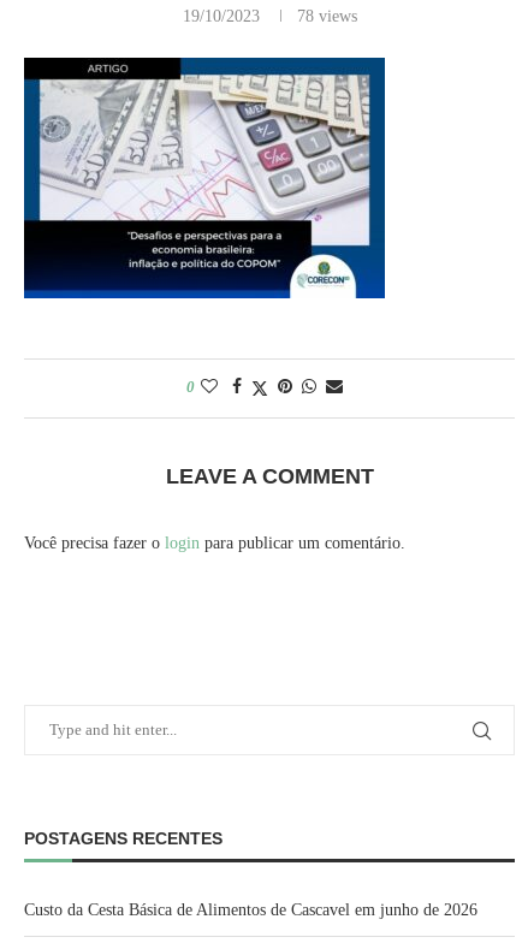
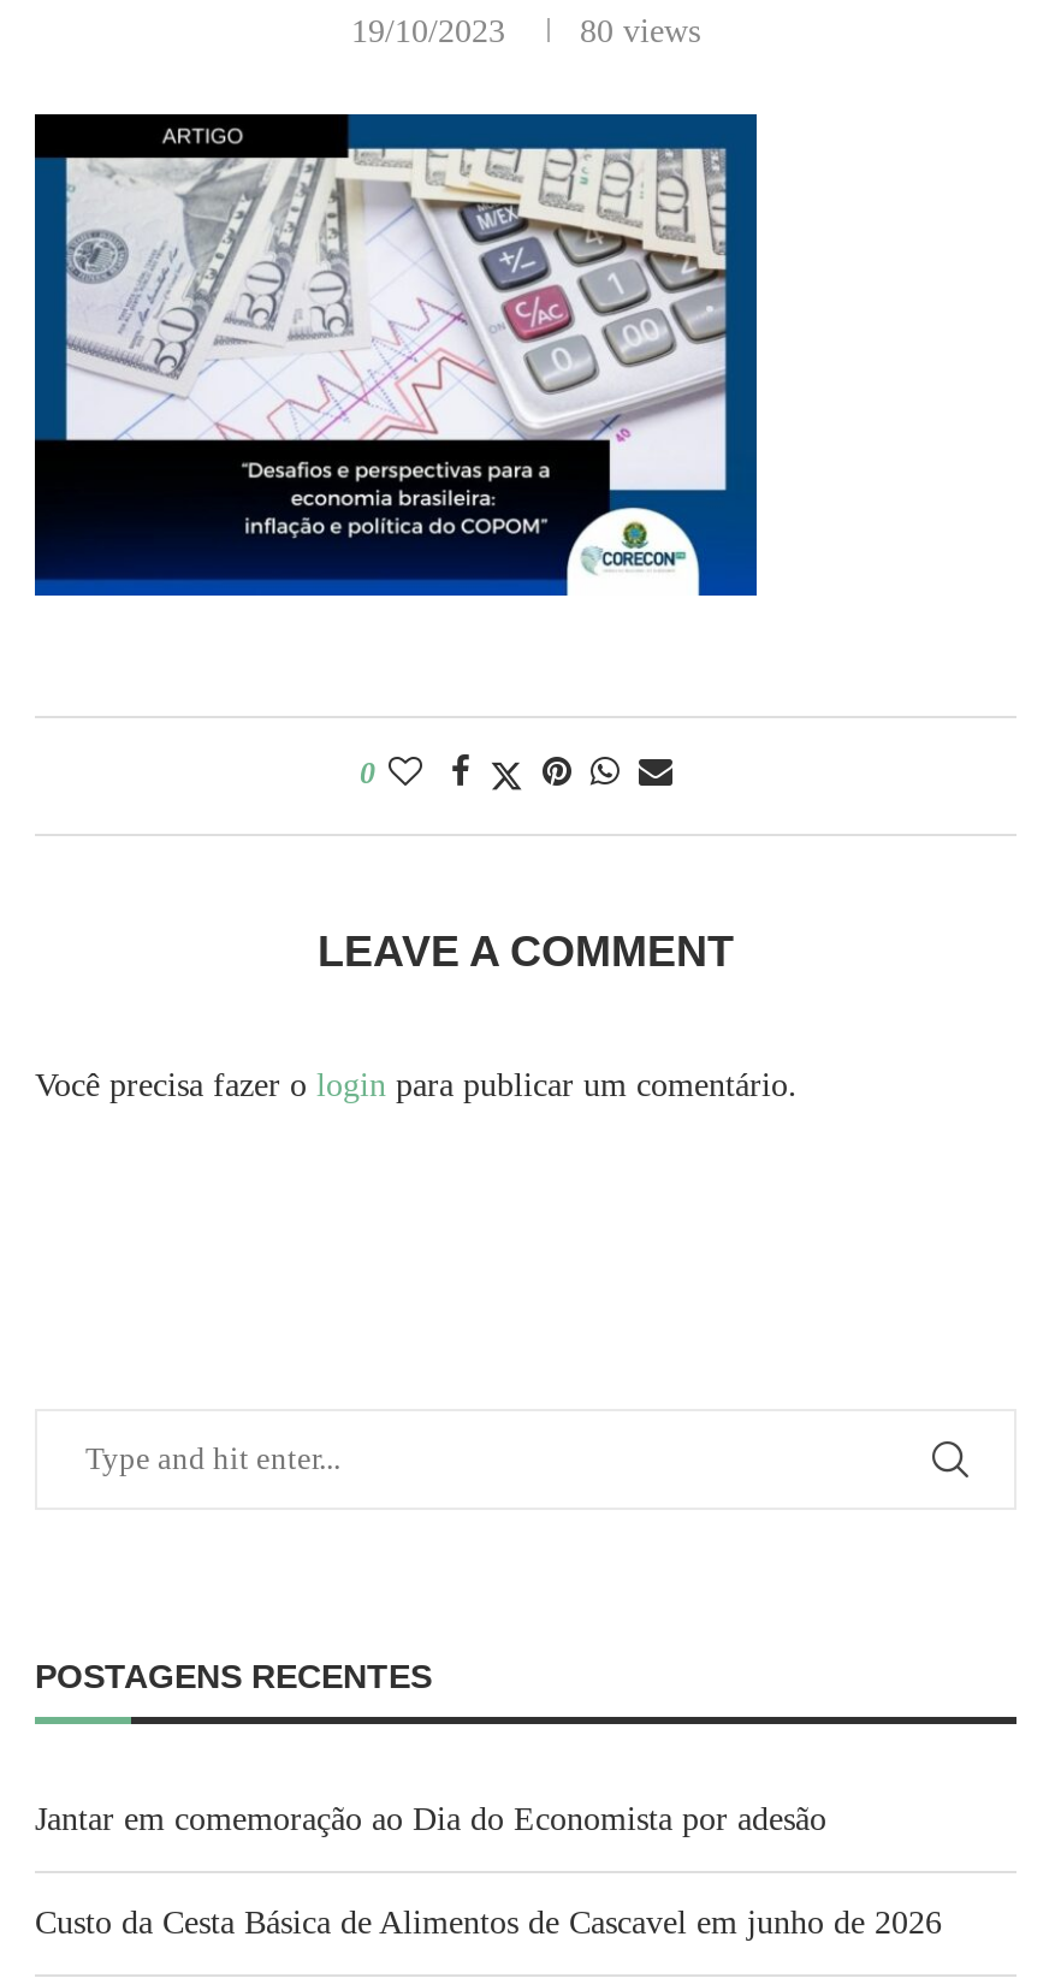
[296,7,357,25] 78 views -> [580,13,700,49] 80 views
none -> [35,1801,826,1837] Jantar em comemoração ao Dia do Economista por adesão

